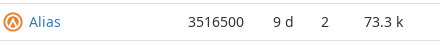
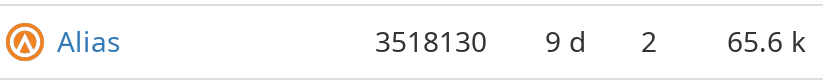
[188,12,244,31] 3516500 -> [375,23,487,61] 3518130
[364,12,403,31] 73.3 k -> [727,23,805,61] 65.6 k

